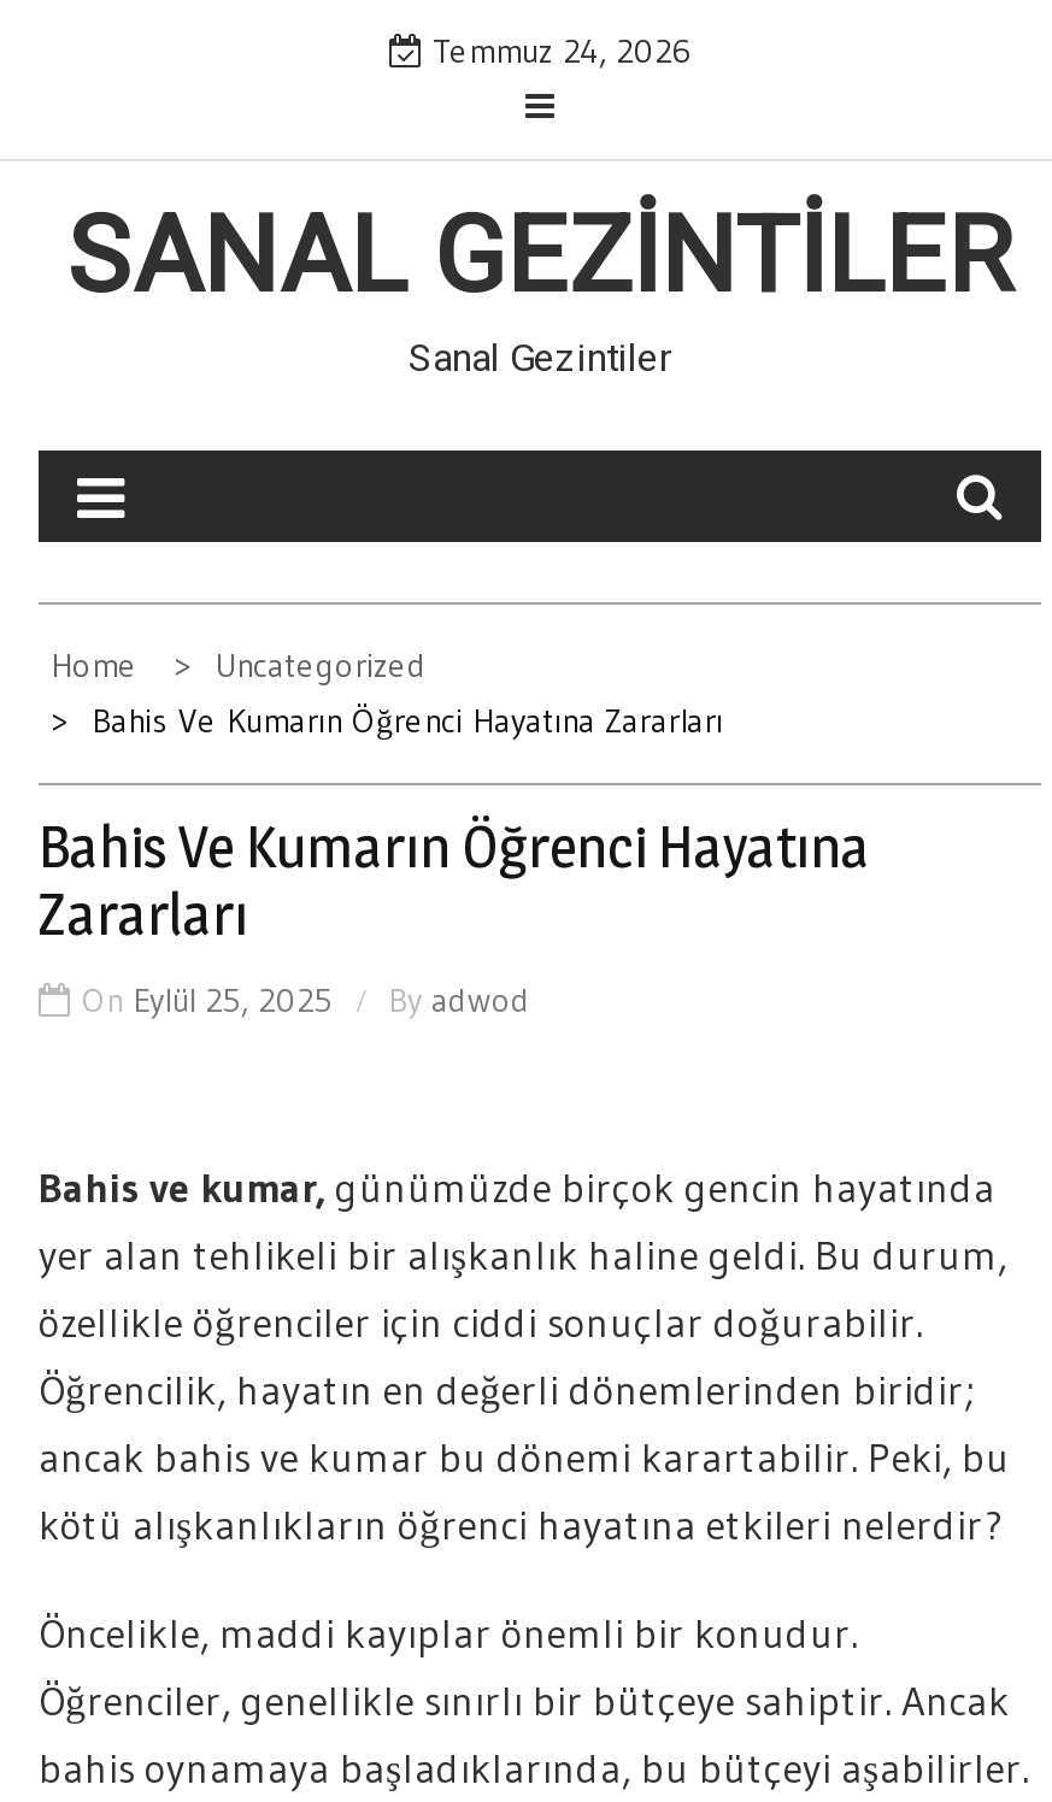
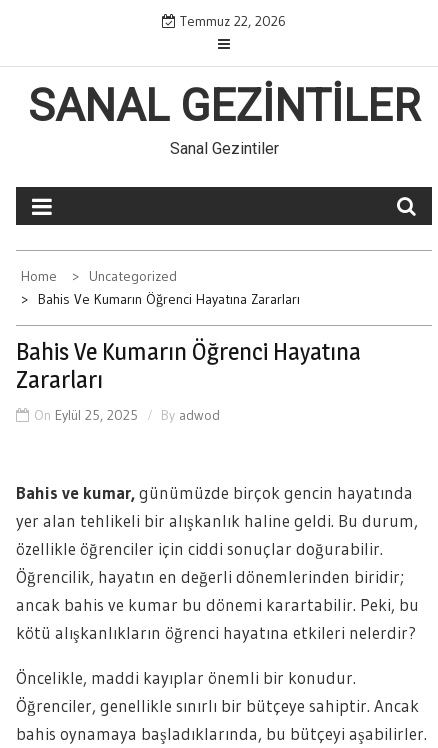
[423,29,690,72] Temmuz 24, 2026 -> [176,12,286,30] Temmuz 22, 2026

